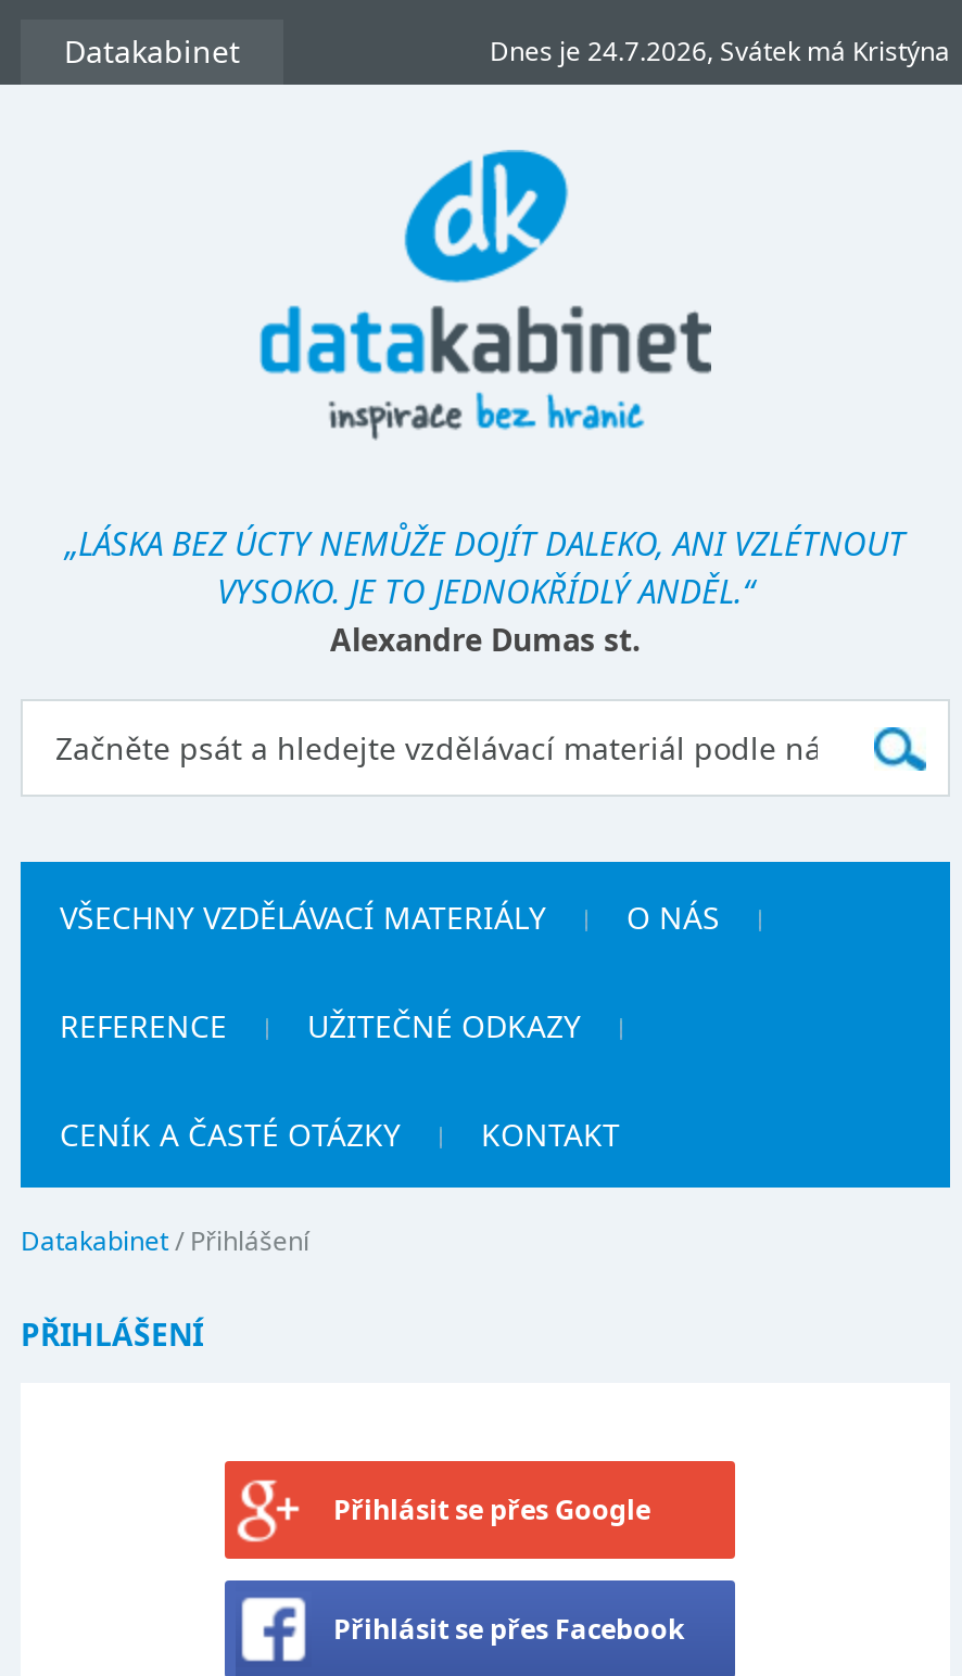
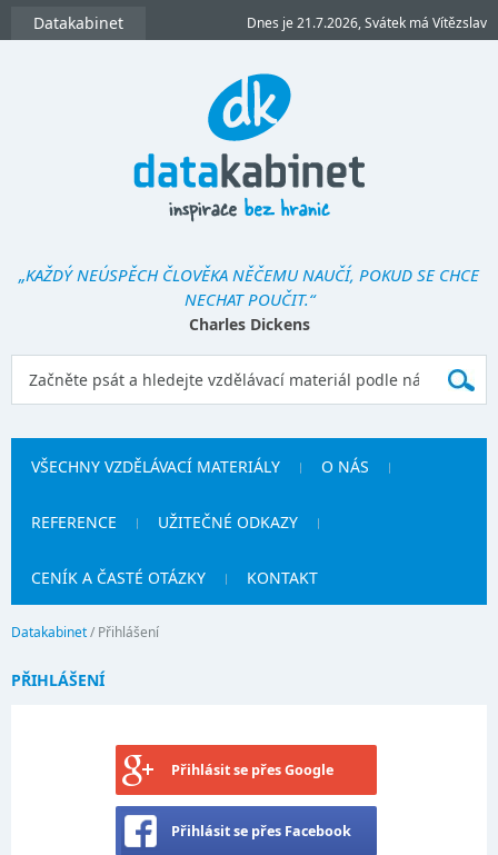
[490,33,950,69] Dnes je 24.7.2026, Svátek má Kristýna -> [247,13,487,32] Dnes je 21.7.2026, Svátek má Vítězslav
[65,521,906,660] „LÁSKA BEZ ÚCTY NEMŮŽE DOJÍT DALEKO, ANI VZLÉTNOUT | VYSOKO. JE TO JEDNOKŘÍDLÝ ANDĚL.“ | Alexandre Dumas st. -> [19,264,479,335] „KAŽDÝ NEÚSPĚCH ČLOVĚKA NĚČEMU NAUČÍ, POKUD SE CHCE | NECHAT POUČIT.“ | Charles Dickens

